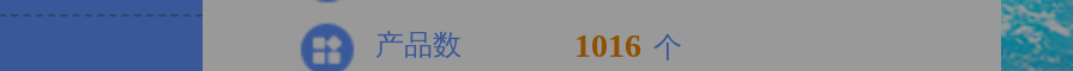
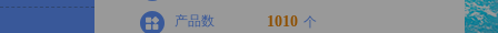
[574,28,682,64] 1016 个 -> [267,13,317,30] 1010 个

